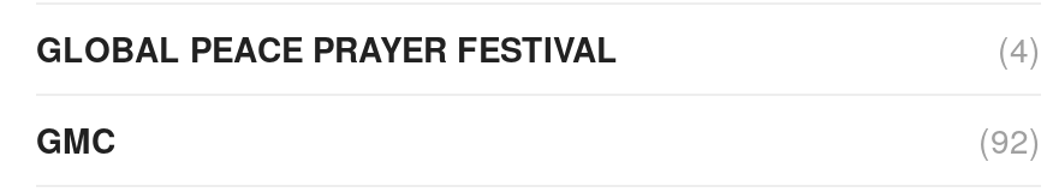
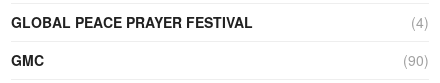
[978,115,1041,163] (92) -> [403,50,429,70] (90)

